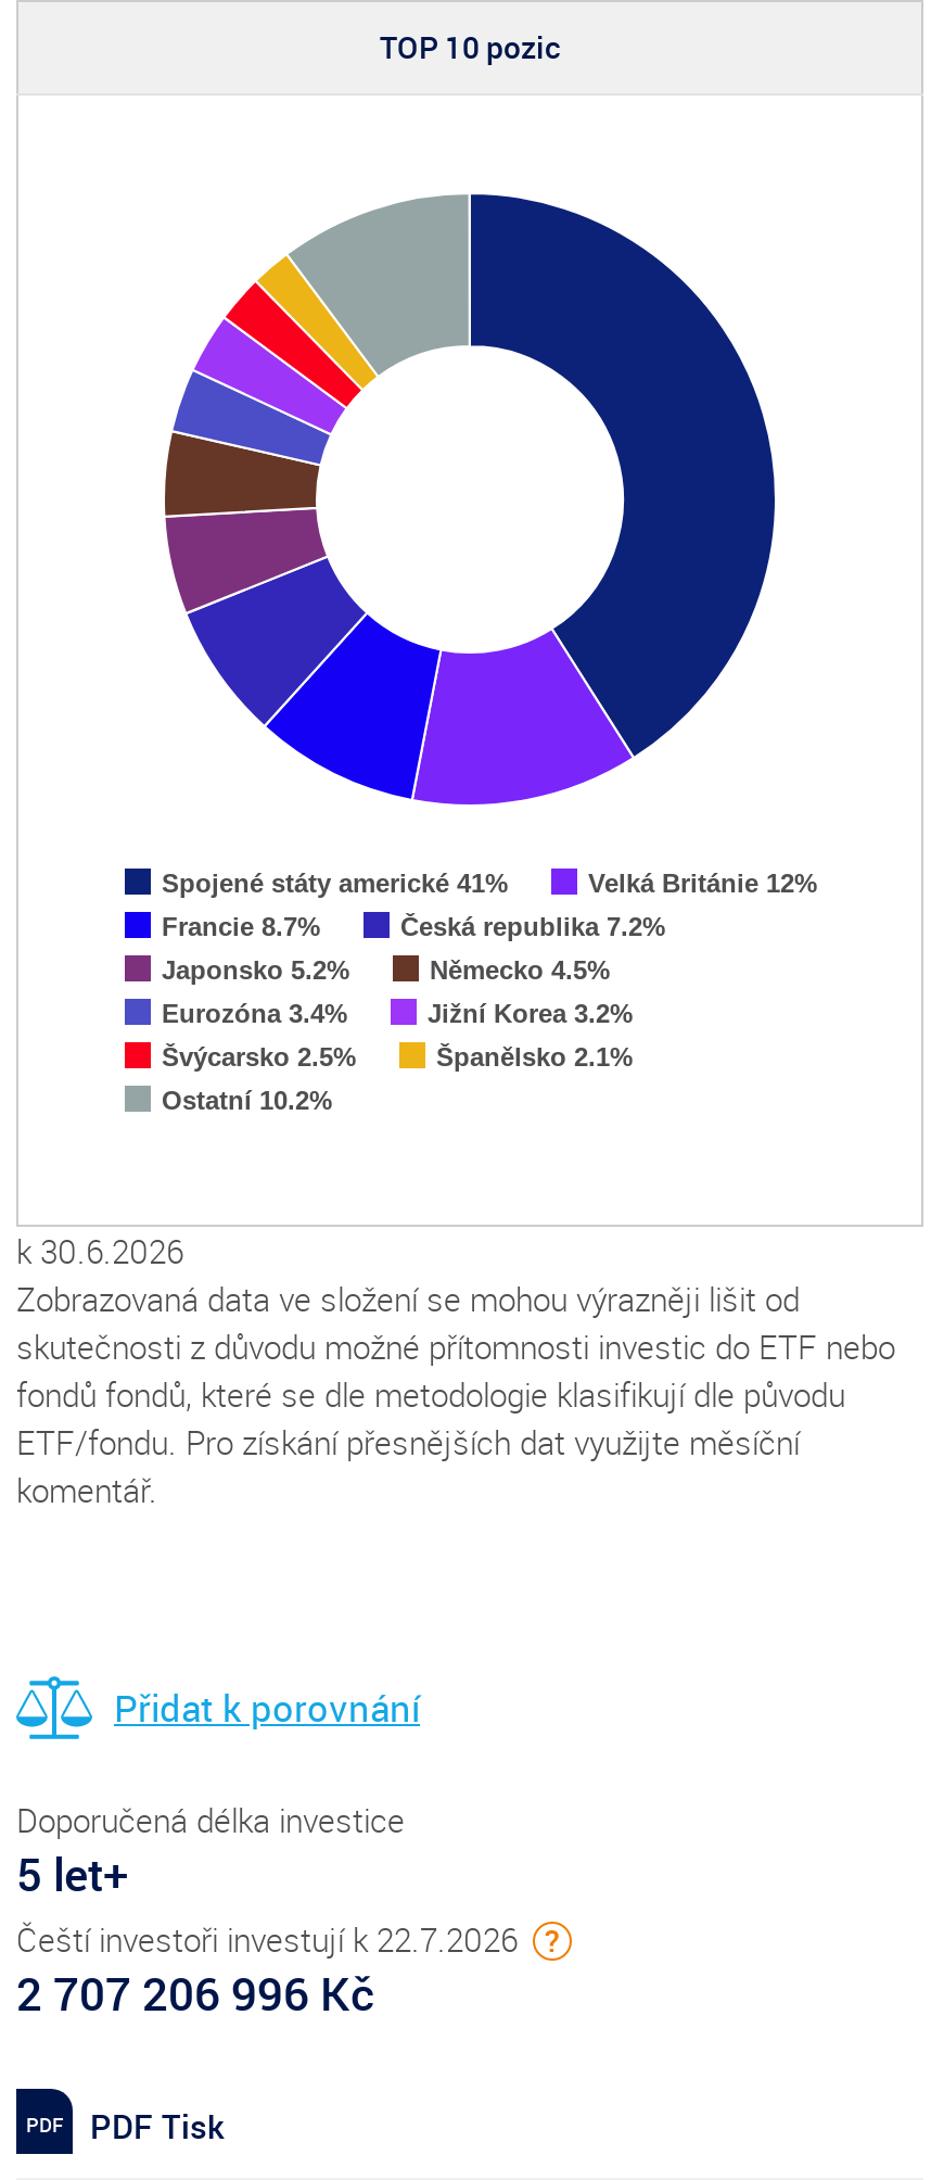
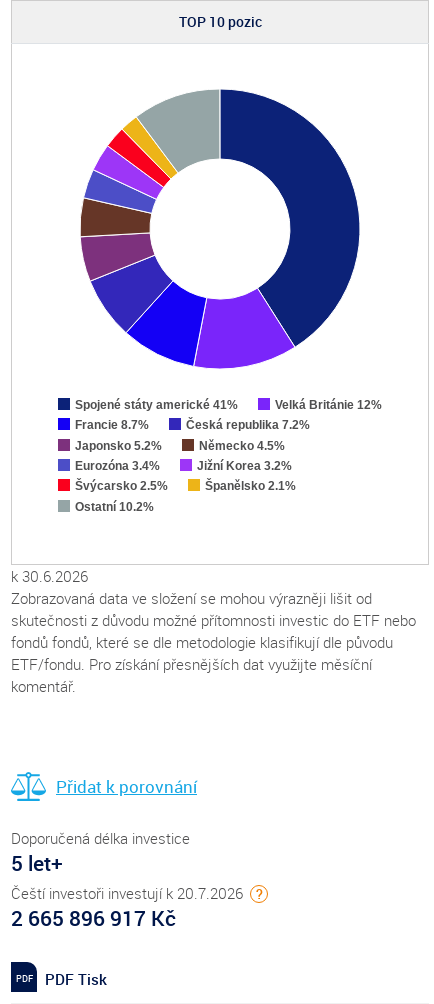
[16,1918,560,1962] Čeští investoři investují k 22.7.2026 ? -> [11,883,262,903] Čeští investoři investují k 20.7.2026 ?
[16,1964,374,2025] 2 707 206 996 Kč -> [11,904,176,932] 2 665 896 917 Kč

